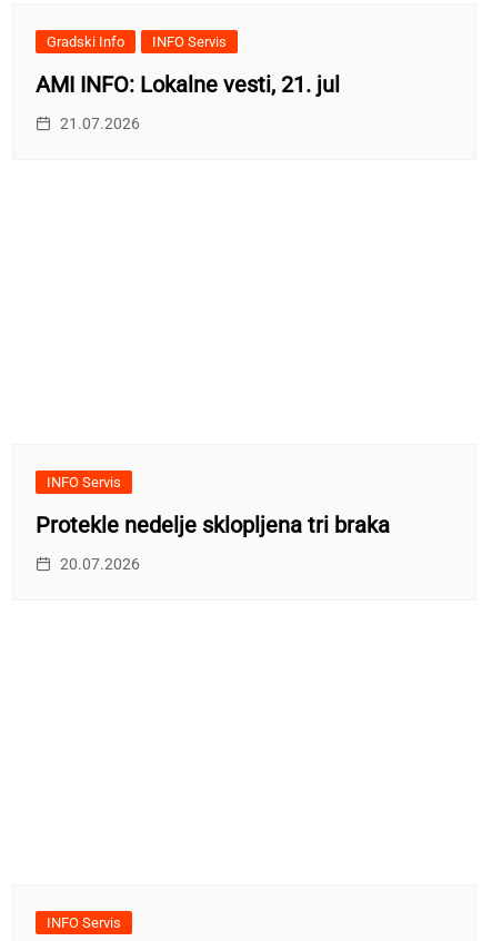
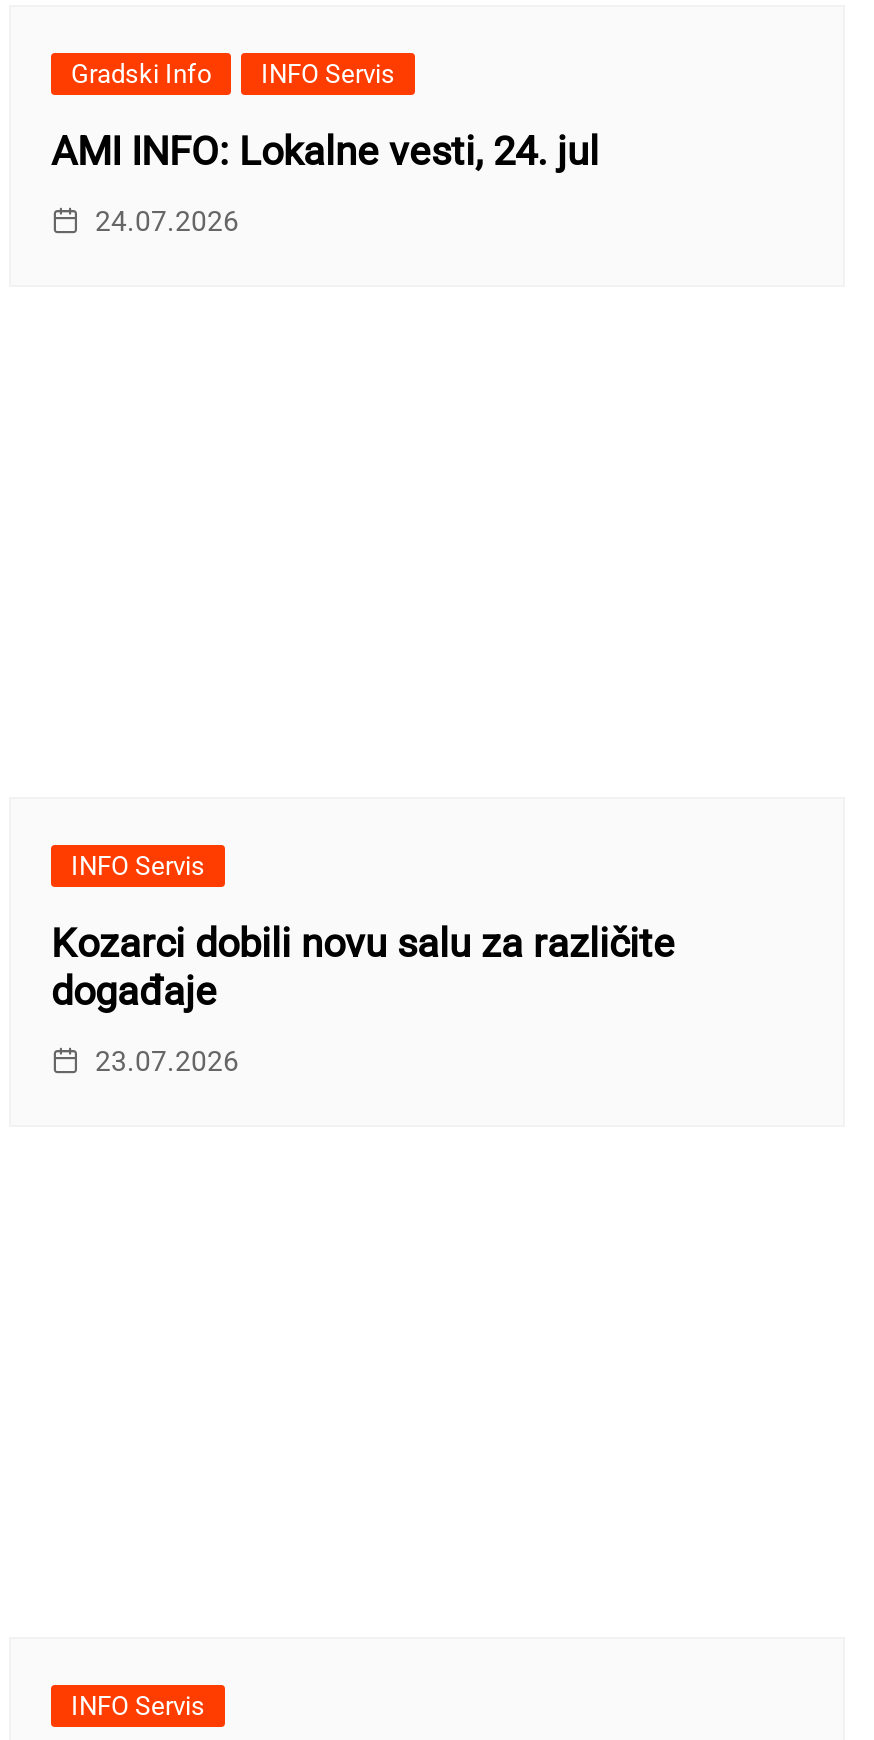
[36,71,340,97] AMI INFO: Lokalne vesti, 21. jul -> [51,127,599,175] AMI INFO: Lokalne vesti, 24. jul
[60,114,140,132] 21.07.2026 -> [95,205,239,237] 24.07.2026
[36,511,390,538] Protekle nedelje sklopljena tri braka -> [51,919,675,1015] Kozarci dobili novu salu za različite | događaje
[60,555,140,572] 20.07.2026 -> [95,1045,239,1077] 23.07.2026

